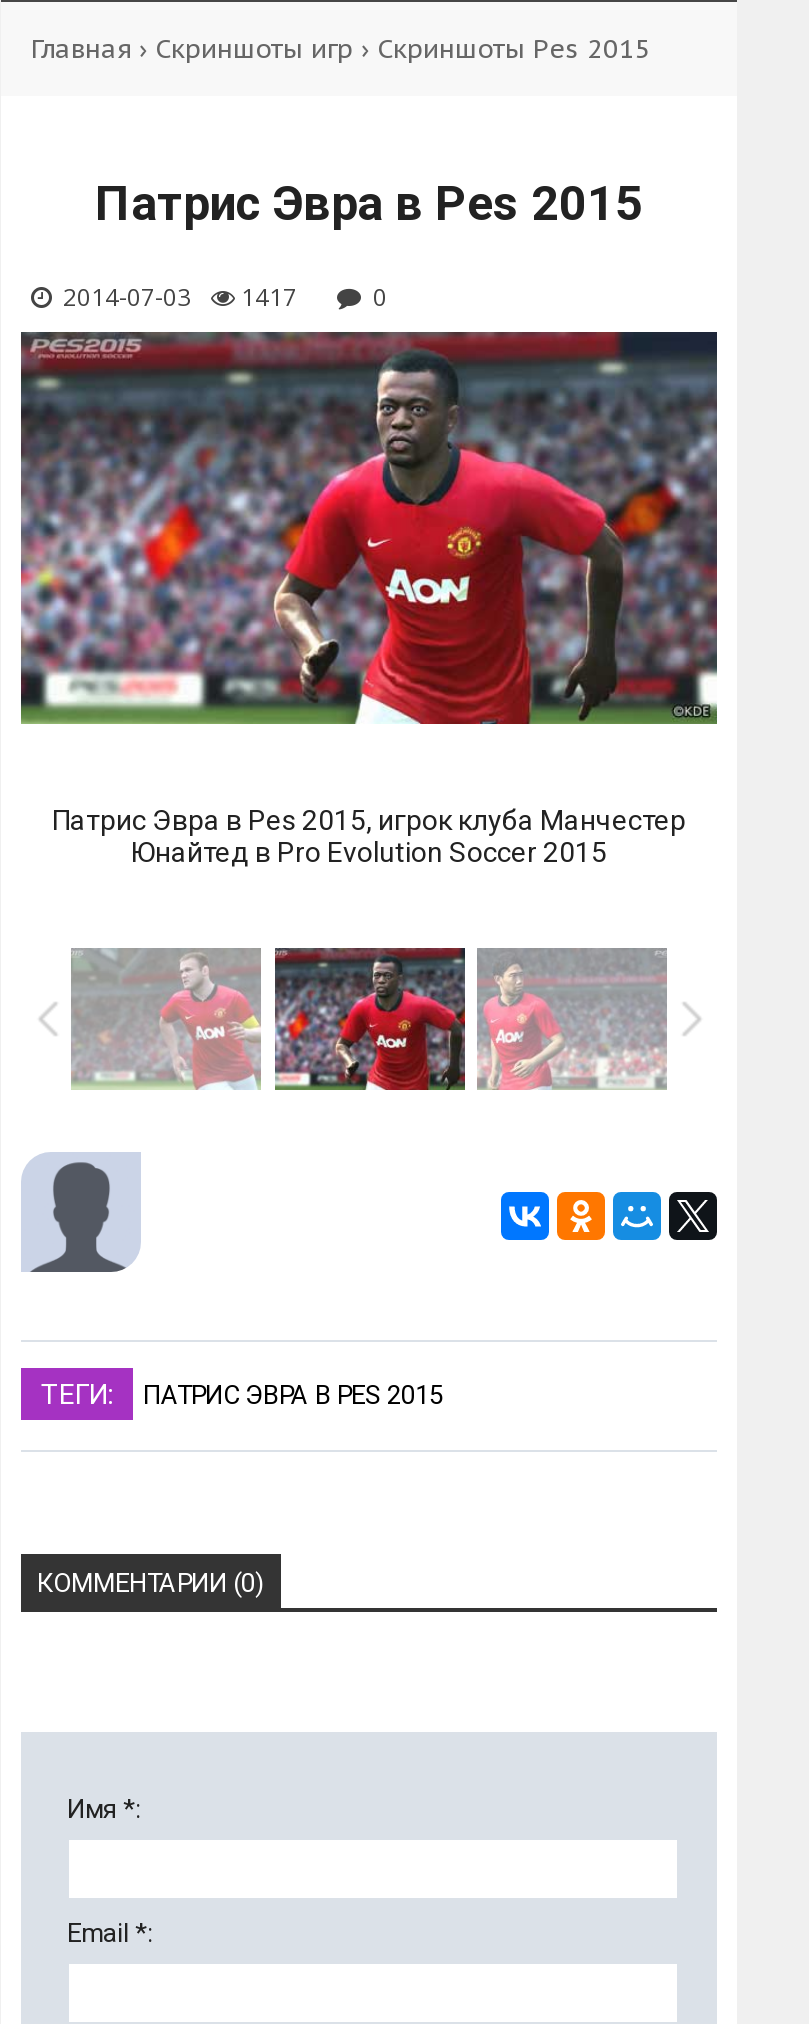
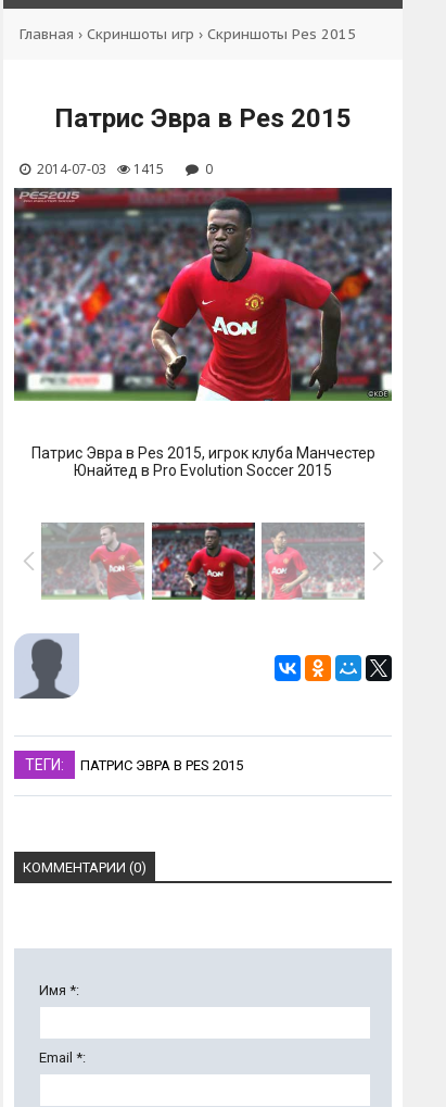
[57,281,297,315] 2014-07-03 1417 -> [34,160,164,179] 2014-07-03 1415

